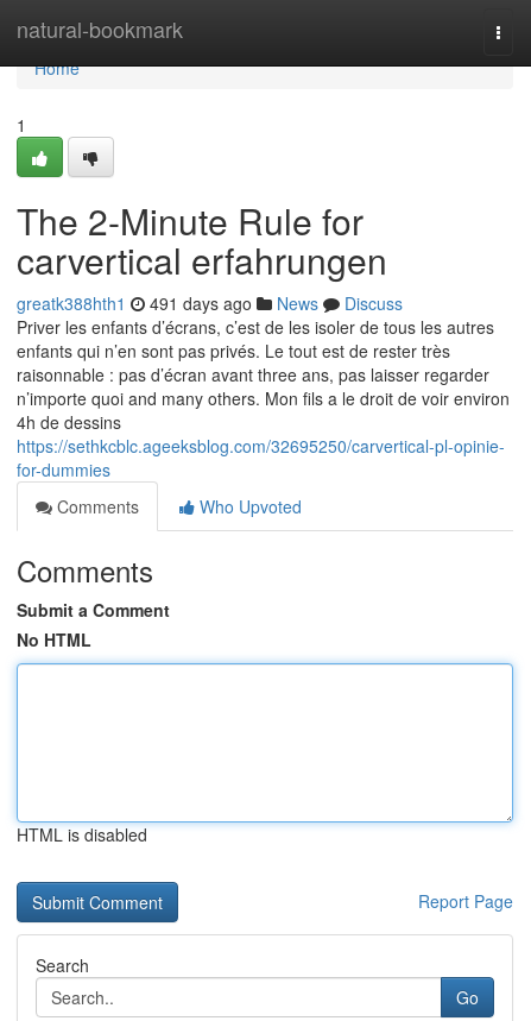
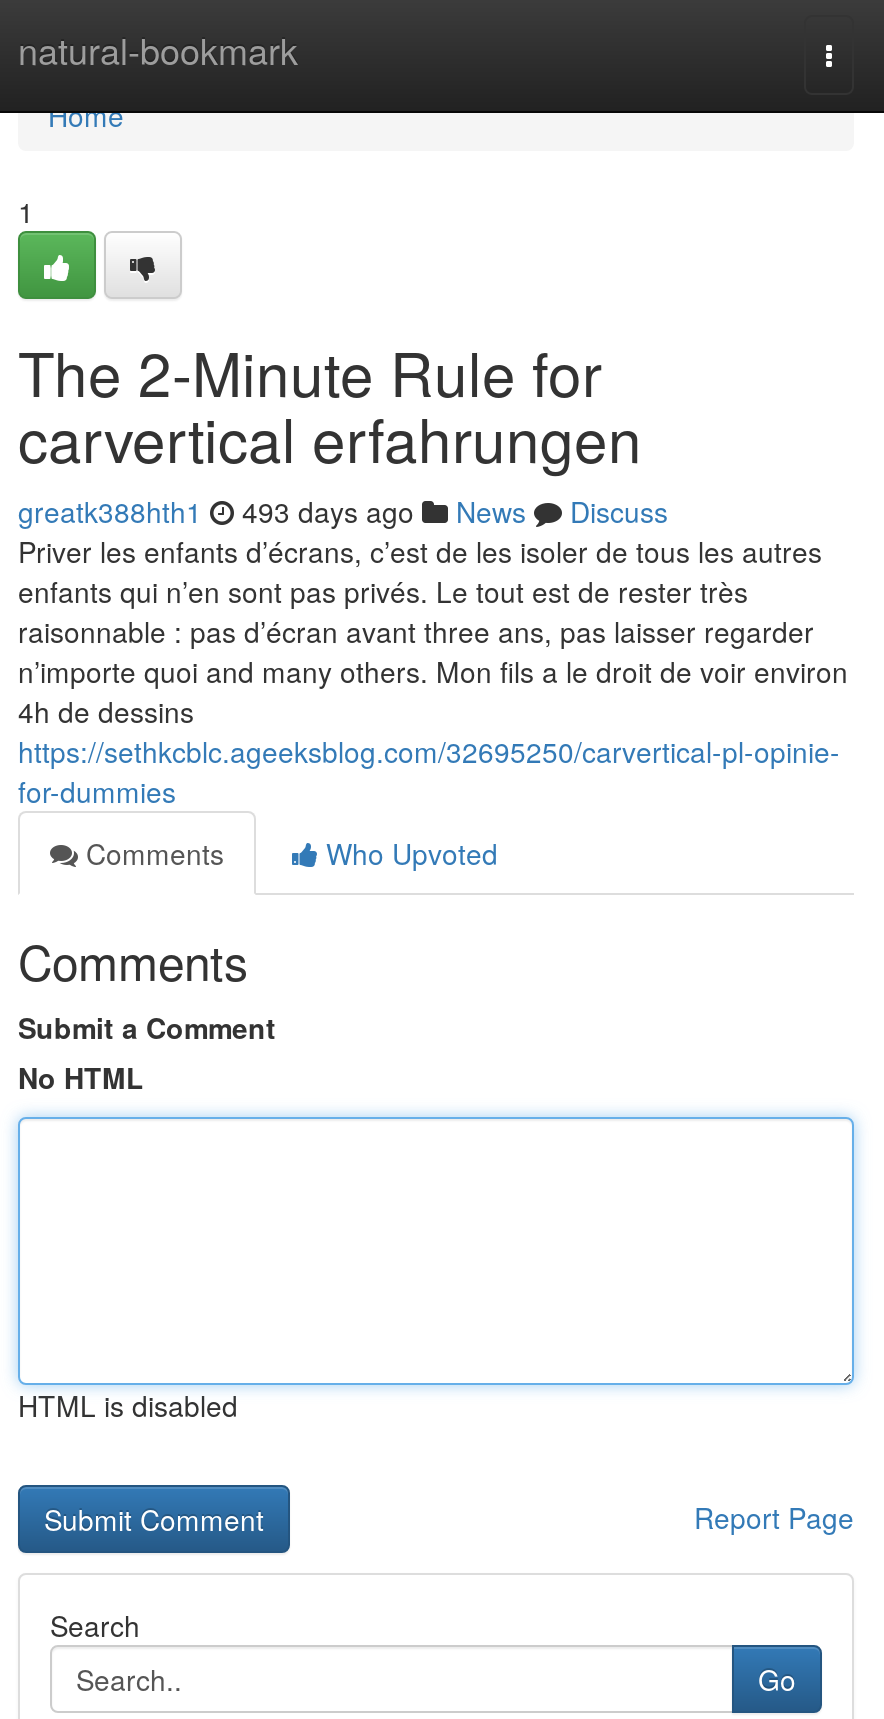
[17,291,403,315] greatk388hth1 491 days ago News Discuss -> [18,491,668,531] greatk388hth1 493 days ago News Discuss

